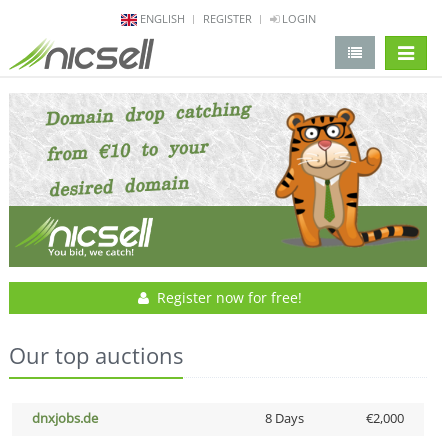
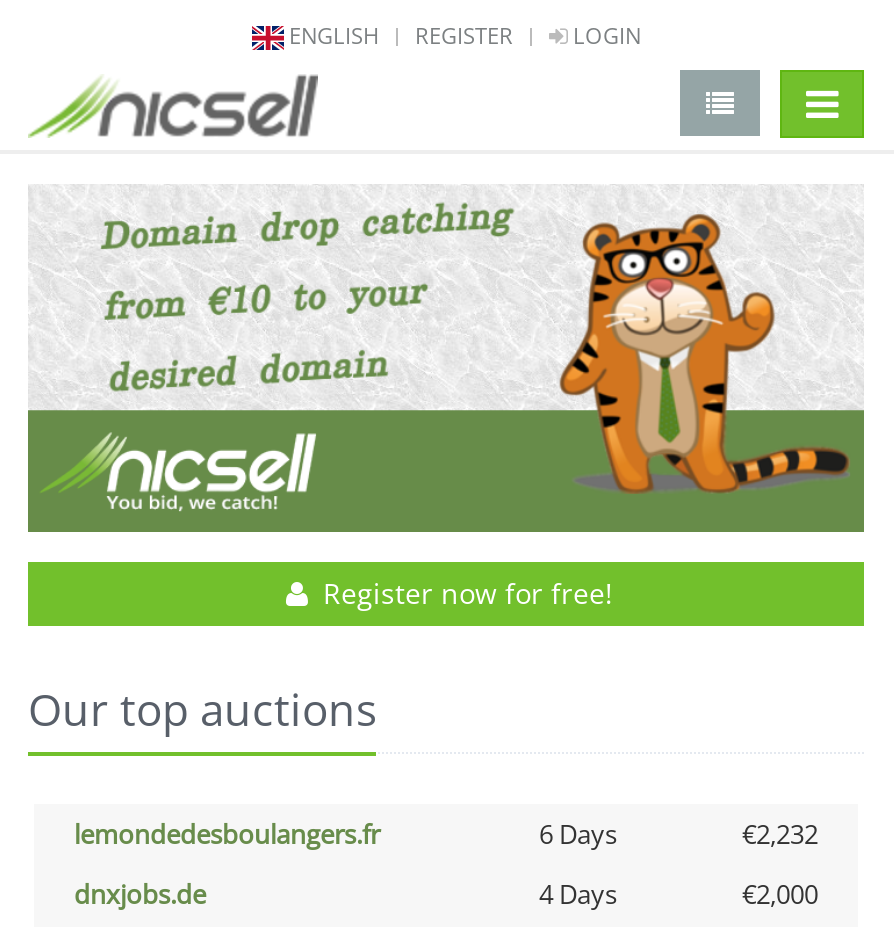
none -> [74,816,818,852] lemondedesboulangers.fr | 6 Days | €2,232
[264,409,303,427] 8 Days -> [539,876,617,912] 4 Days

